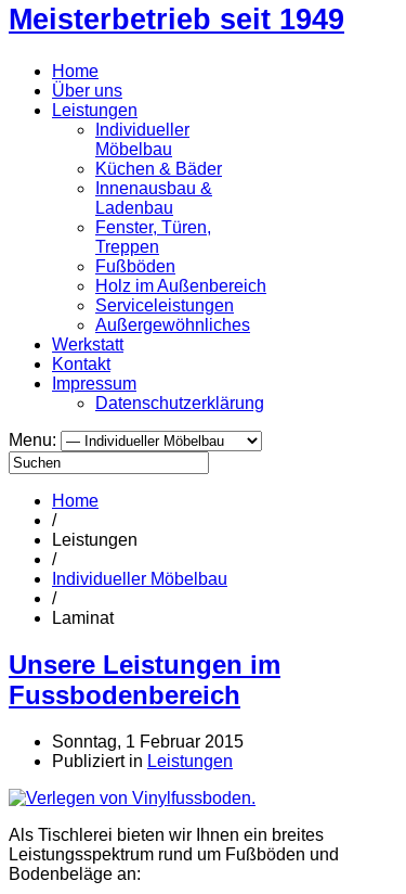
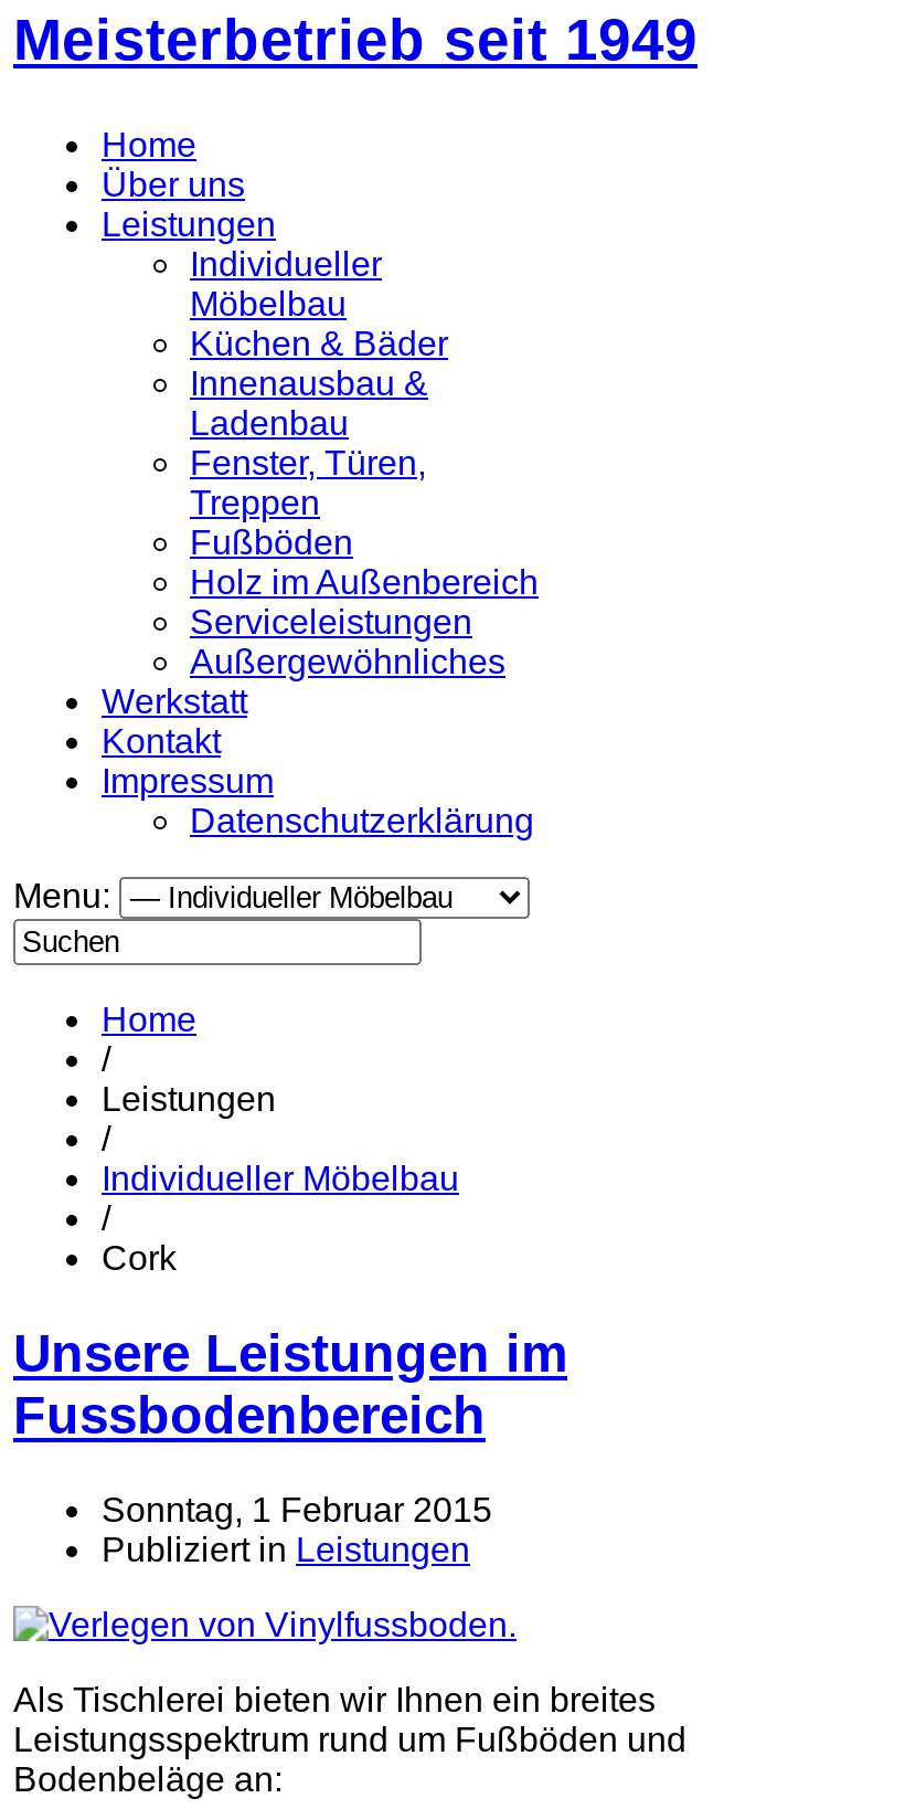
[52,609,114,627] Laminat -> [102,1239,177,1276] Cork

